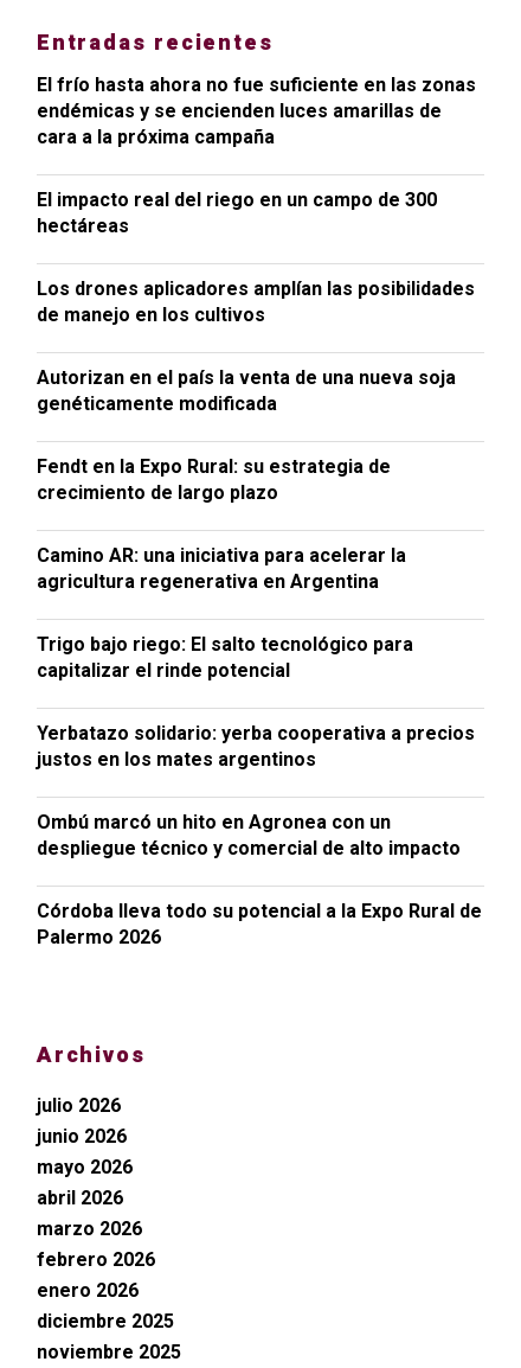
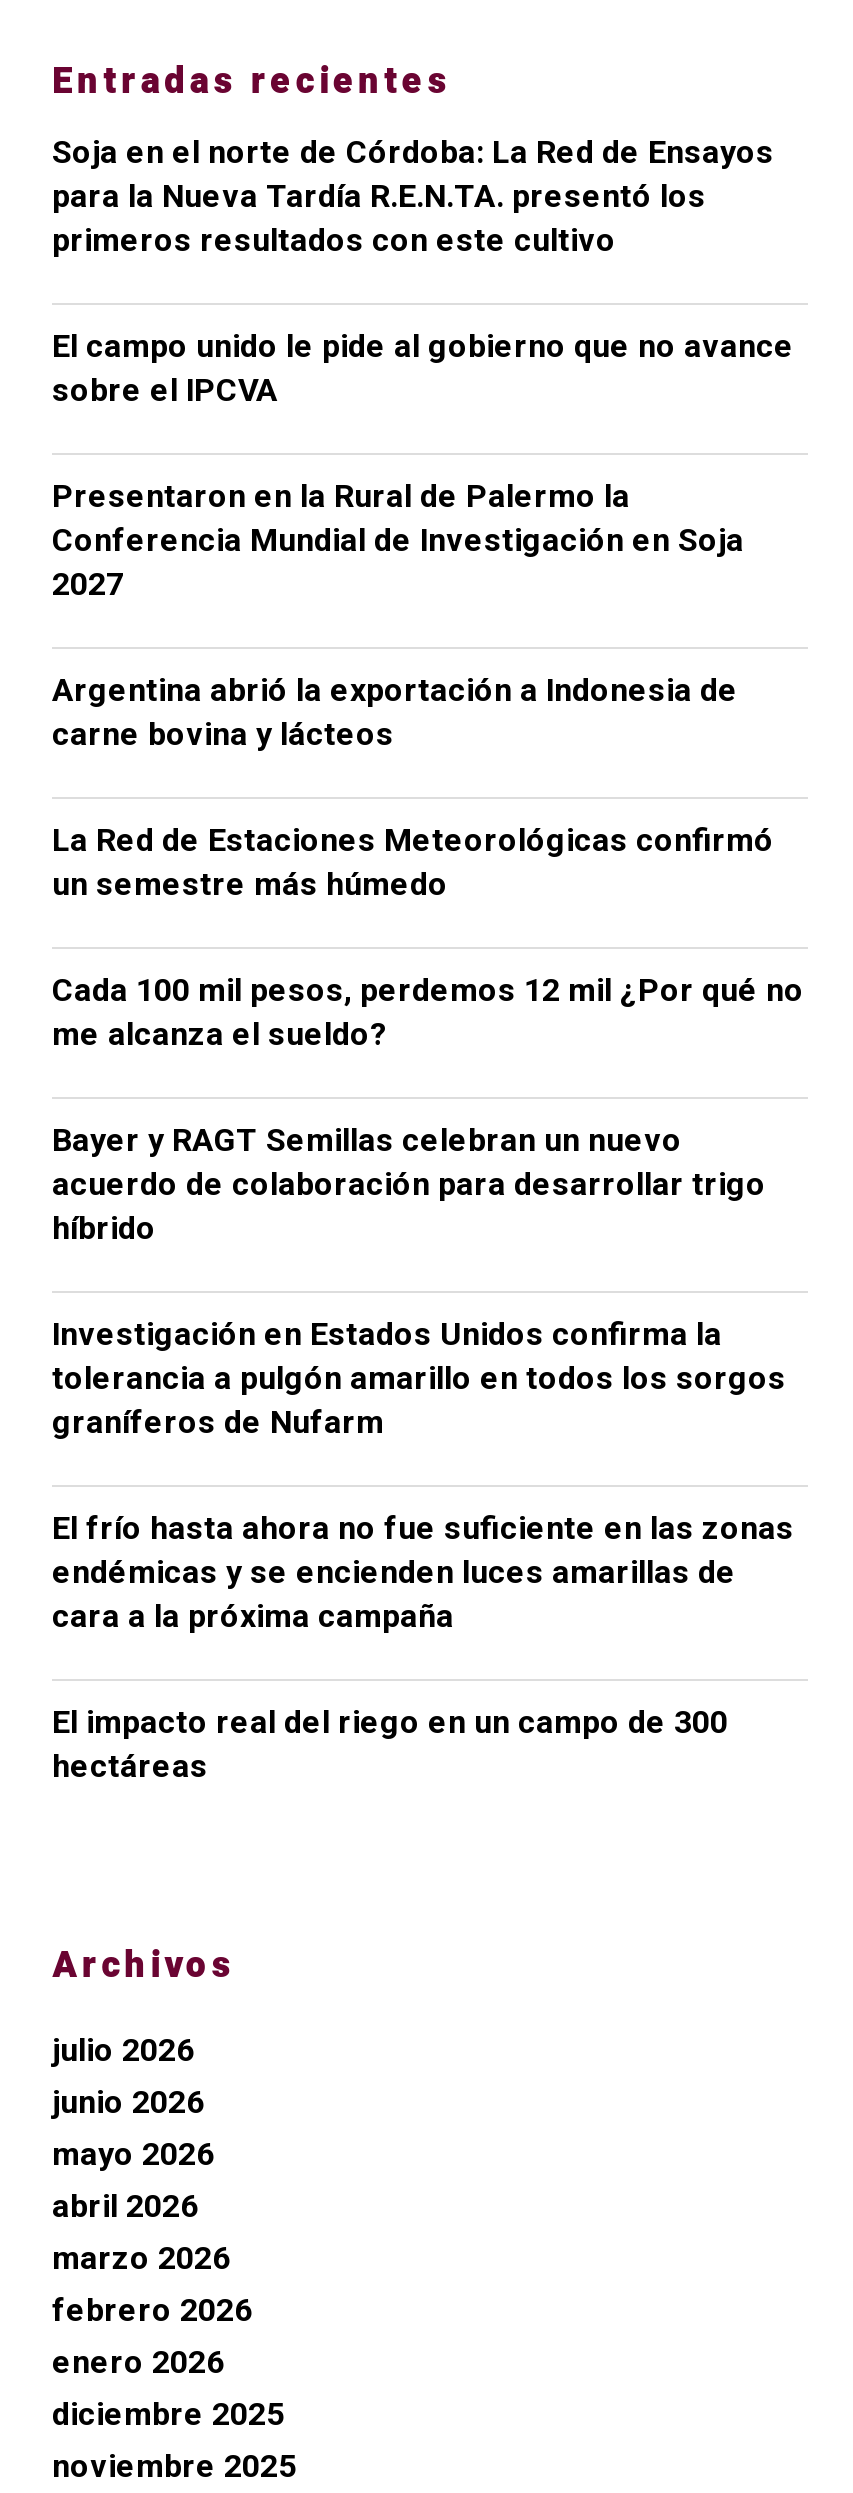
none -> [52,133,804,1441] Soja en el norte de Córdoba: La Red de Ensayos | para la Nueva Tardía R.E.N.TA. presentó los | primeros resultados con este cultivo | El campo unido le pide al gobierno que no avance | sobre el IPCVA | Presentaron en la Rural de Palermo la | Conferencia Mundial de Investigación en Soja | 2027 | Argentina abrió la exportación a Indonesia de | carne bovina y lácteos | La Red de Estaciones Meteorológicas confirmó | un semestre más húmedo | Cada 100 mil pesos, perdemos 12 mil ¿Por qué no | me alcanza el sueldo? | Bayer y RAGT Semillas celebran un nuevo | acuerdo de colaboración para desarrollar trigo | híbrido | Investigación en Estados Unidos confirma la | tolerancia a pulgón amarillo en todos los sorgos | graníferos de Nufarm
moved [37,73,476,237] -> [52,1509,794,1785]: El frío hasta ahora no fue suficiente en las zonas | endémicas y se encienden luces amarillas de | cara a la próxima campaña | El impacto real del riego en un campo de 300 | hectáreas
[37,277,482,948] Los drones aplicadores amplían las posibilidades | de manejo en los cultivos | Autorizan en el país la venta de una nueva soja | genéticamente modificada | Fendt en la Expo Rural: su estrategia de | crecimiento de largo plazo | Camino AR: una iniciativa para acelerar la | agricultura regenerativa en Argentina | Trigo bajo riego: El salto tecnológico para | capitalizar el rinde potencial | Yerbatazo solidario: yerba cooperativa a precios | justos en los mates argentinos | Ombú marcó un hito en Agronea con un | despliegue técnico y comercial de alto impacto | Córdoba lleva todo su potencial a la Expo Rural de | Palermo 2026 -> none

